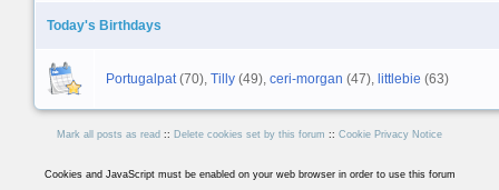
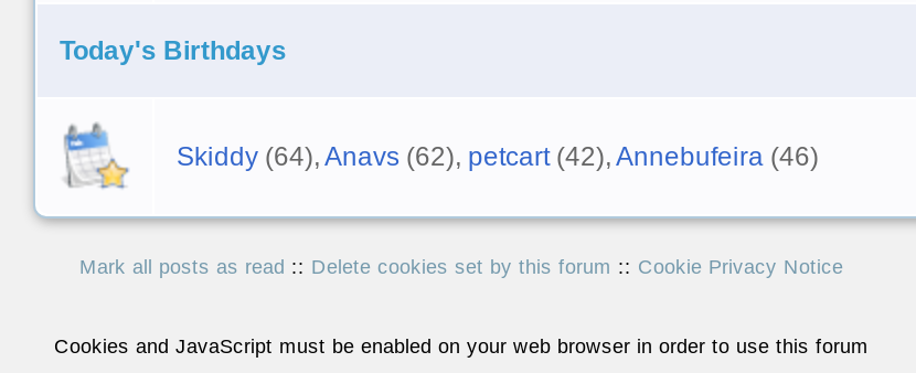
[106,71,449,87] Portugalpat (70), Tilly (49), ceri-morgan (47), littlebie (63) -> [177,141,819,172] Skiddy (64), Anavs (62), petcart (42), Annebufeira (46)

